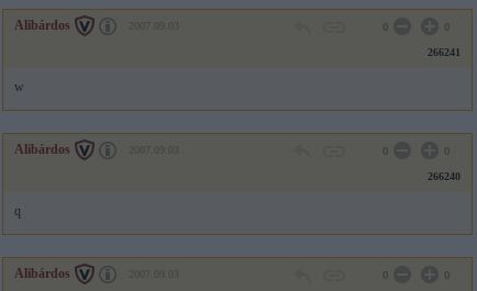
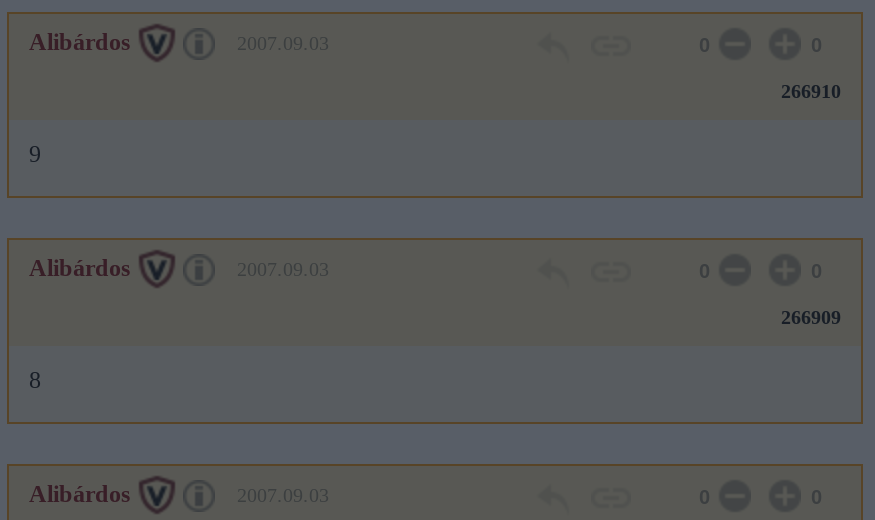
[428,46,461,58] 266241 -> [781,80,841,102] 266910
[14,79,24,94] w -> [29,140,41,168] 9
[428,170,461,182] 266240 -> [781,306,841,328] 266909
[14,203,21,219] q -> [29,366,41,394] 8

